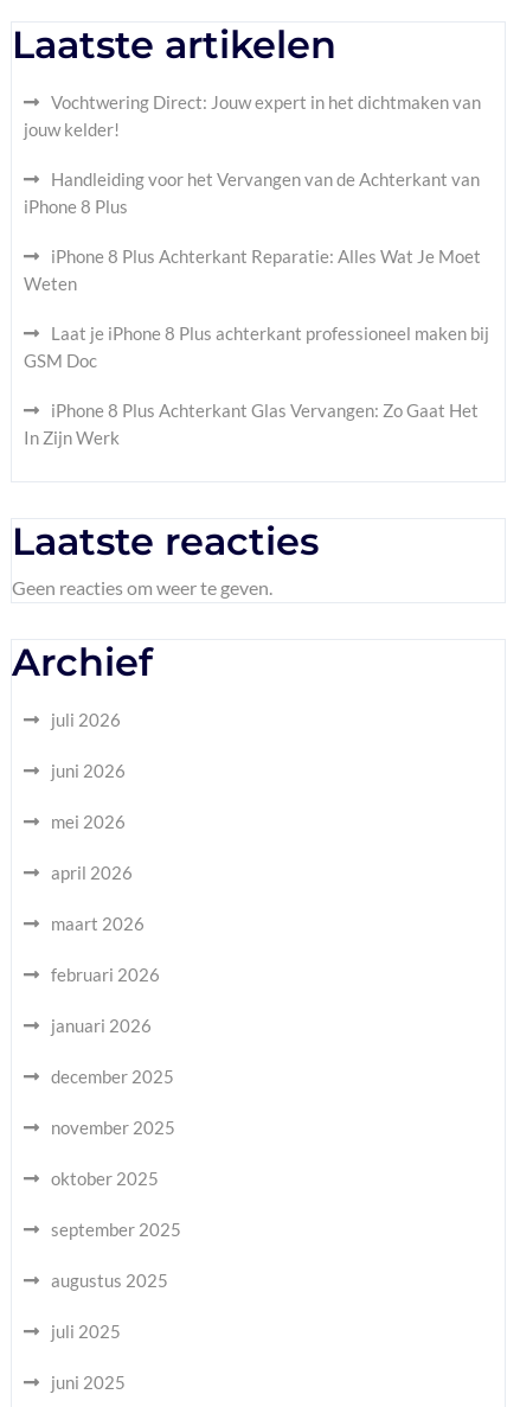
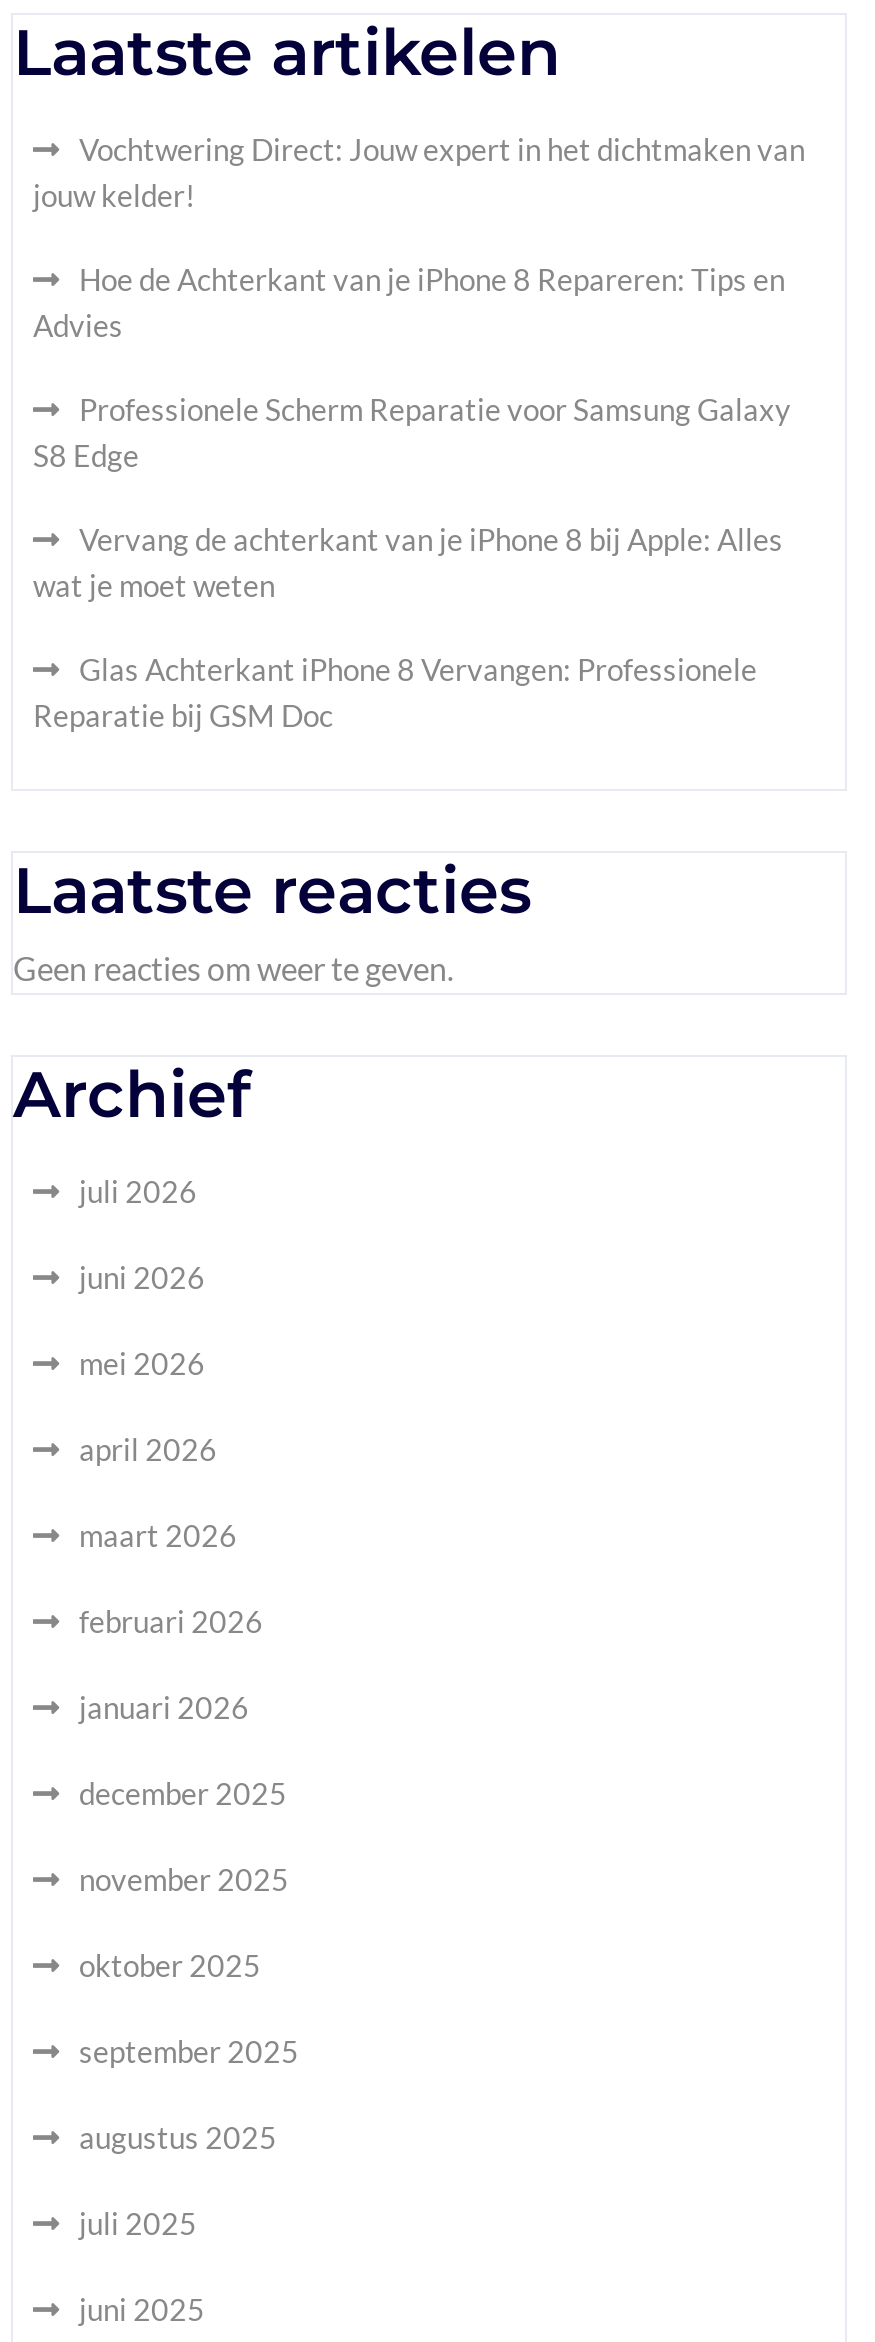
[24,168,480,217] Handleiding voor het Vervangen van de Achterkant van | iPhone 8 Plus -> [33,261,785,343] Hoe de Achterkant van je iPhone 8 Repareren: Tips en | Advies
[24,245,481,294] iPhone 8 Plus Achterkant Reparatie: Alles Wat Je Moet | Weten -> [33,391,791,473] Professionele Scherm Reparatie voor Samsung Galaxy | S8 Edge
[24,322,489,371] Laat je iPhone 8 Plus achterkant professioneel maken bij | GSM Doc -> [33,521,783,603] Vervang de achterkant van je iPhone 8 bij Apple: Alles | wat je moet weten
[24,399,479,448] iPhone 8 Plus Achterkant Glas Vervangen: Zo Gaat Het | In Zijn Werk -> [33,651,757,733] Glas Achterkant iPhone 8 Vervangen: Professionele | Reparatie bij GSM Doc

